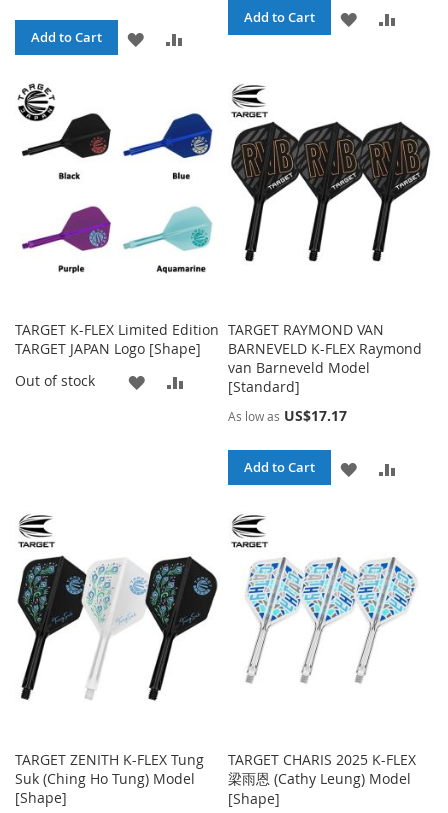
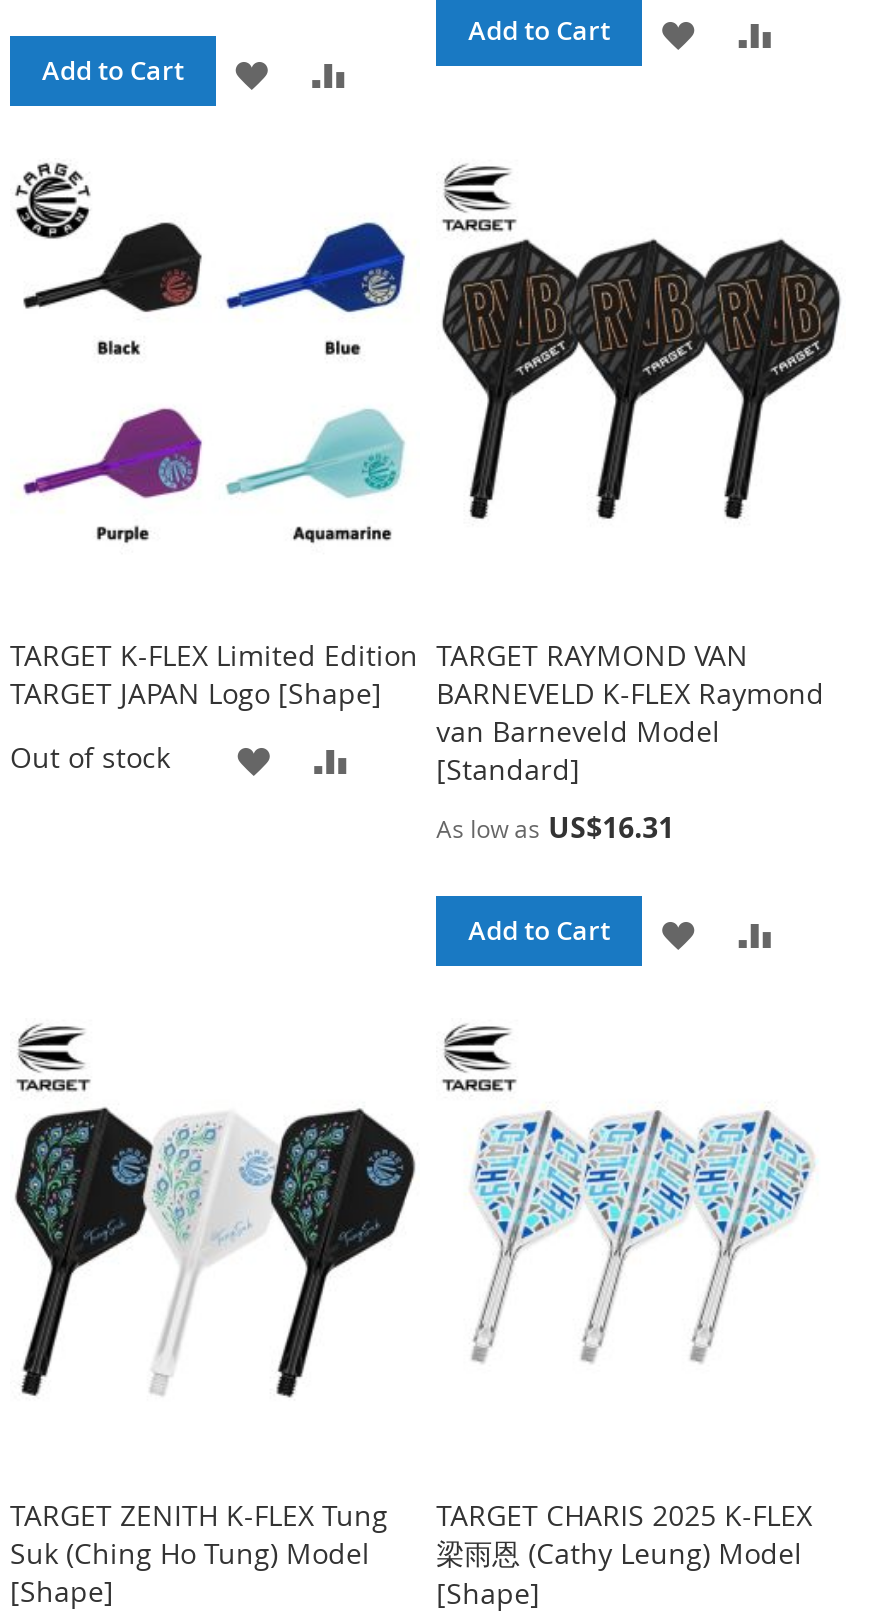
[228,406,347,425] As low as US$17.17 -> [436,809,674,847] As low as US$16.31

